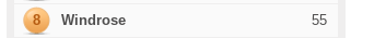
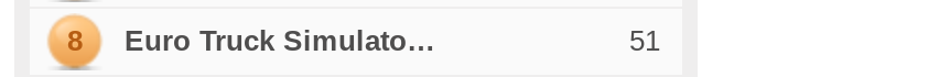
[61,12,327,28] Windrose | 55 -> [125,23,660,56] Euro Truck Simulato… | 51

